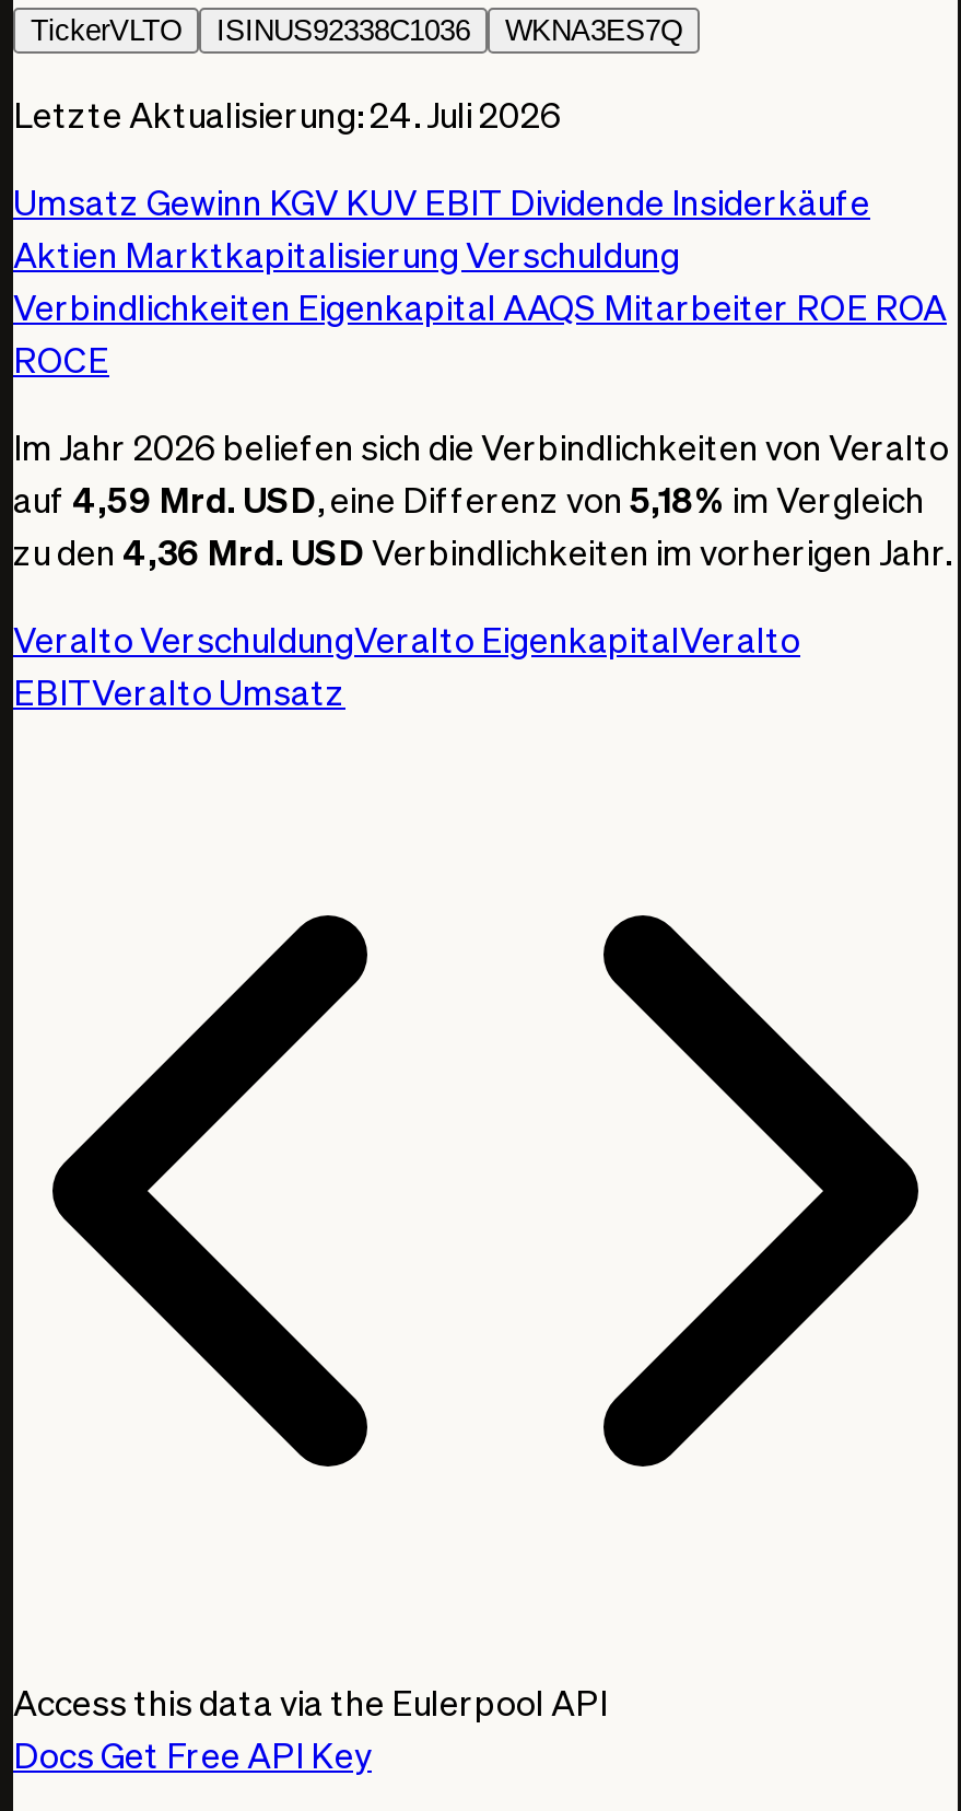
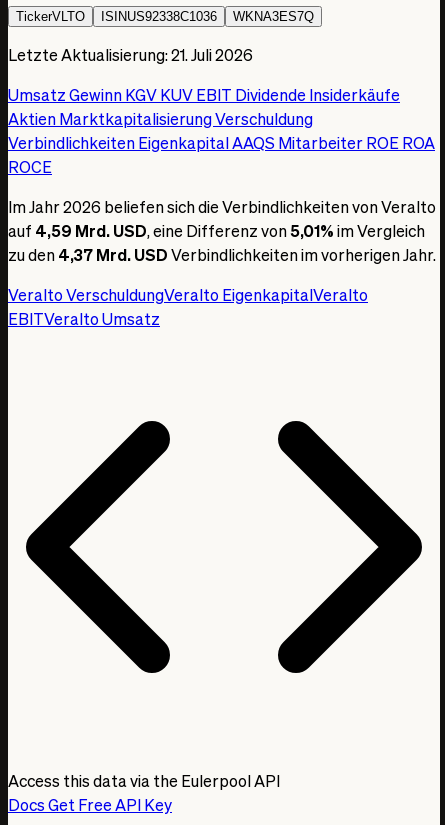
[13,90,562,136] Letzte Aktualisierung:24. Juli 2026 -> [8,44,253,65] Letzte Aktualisierung:21. Juli 2026
[13,475,925,521] auf 4,59 Mrd. USD, eine Differenz von 5,18% im Vergleich -> [8,220,425,241] auf 4,59 Mrd. USD, eine Differenz von 5,01% im Vergleich
[13,528,951,574] zu den 4,36 Mrd. USD Verbindlichkeiten im vorherigen Jahr. -> [8,244,436,265] zu den 4,37 Mrd. USD Verbindlichkeiten im vorherigen Jahr.

